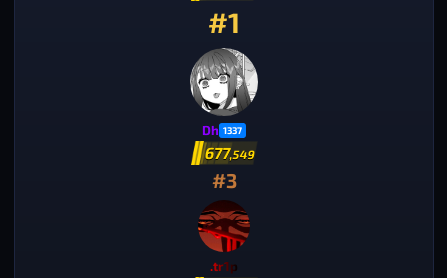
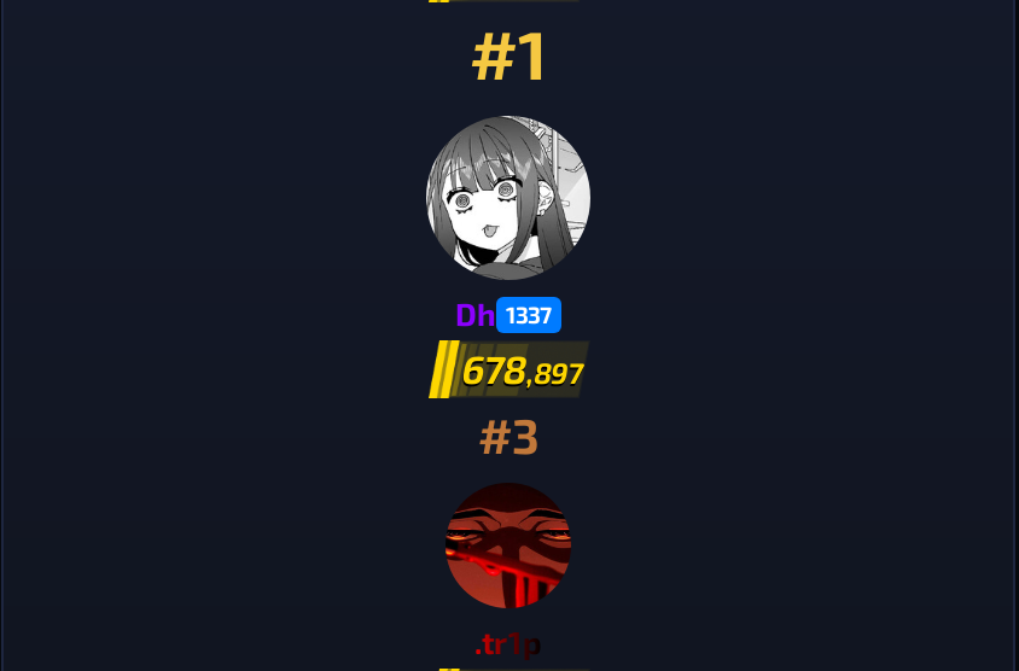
[203,143,232,162] 677 -> [459,345,532,391] 678
[229,147,256,161] ,549 -> [524,355,586,389] ,897

